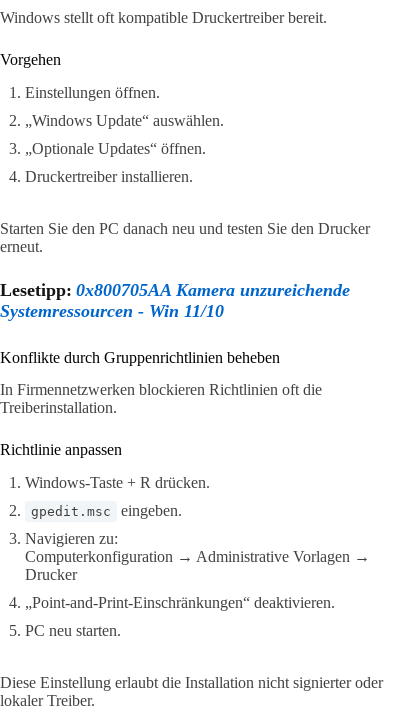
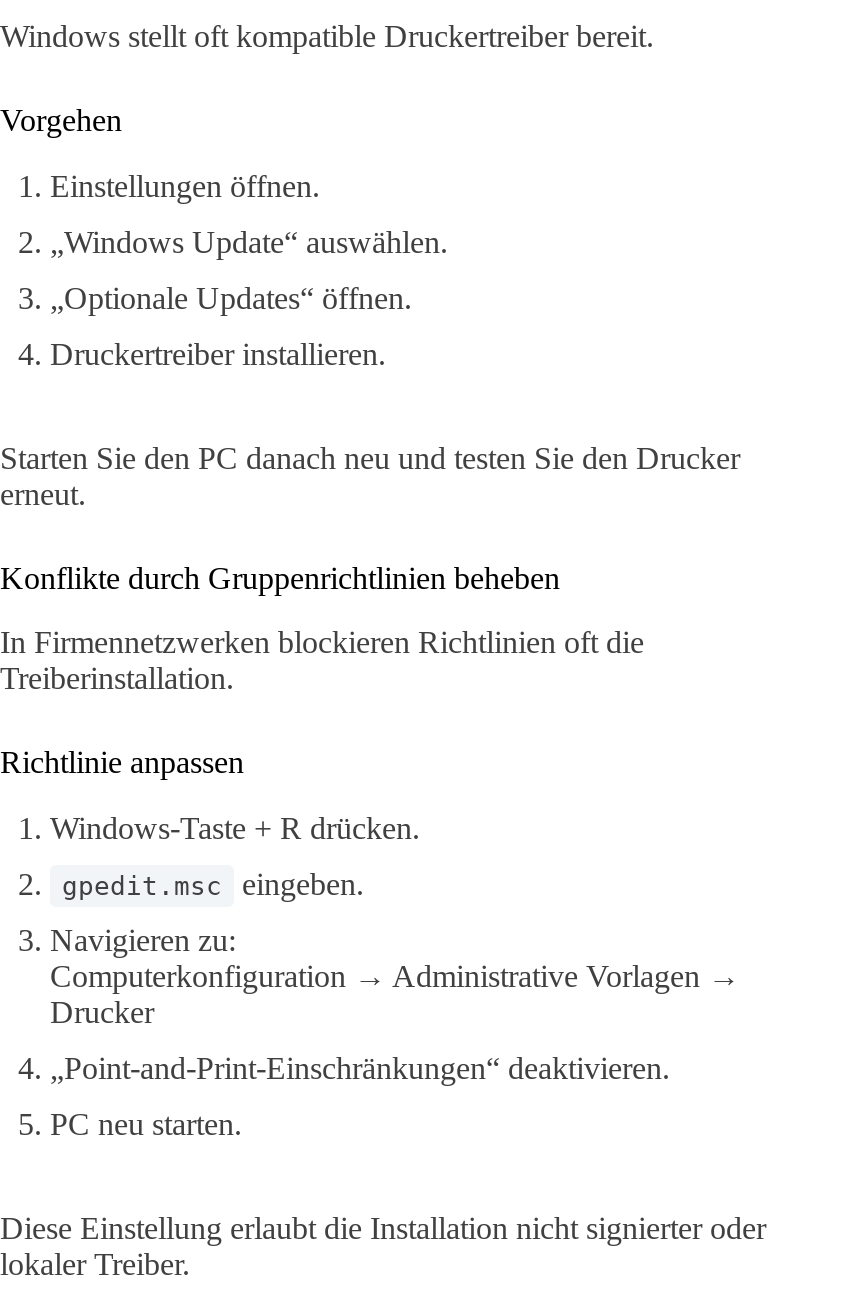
[0,279,350,320] Lesetipp: 0x800705AA Kamera unzureichende | Systemressourcen - Win 11/10 -> none

